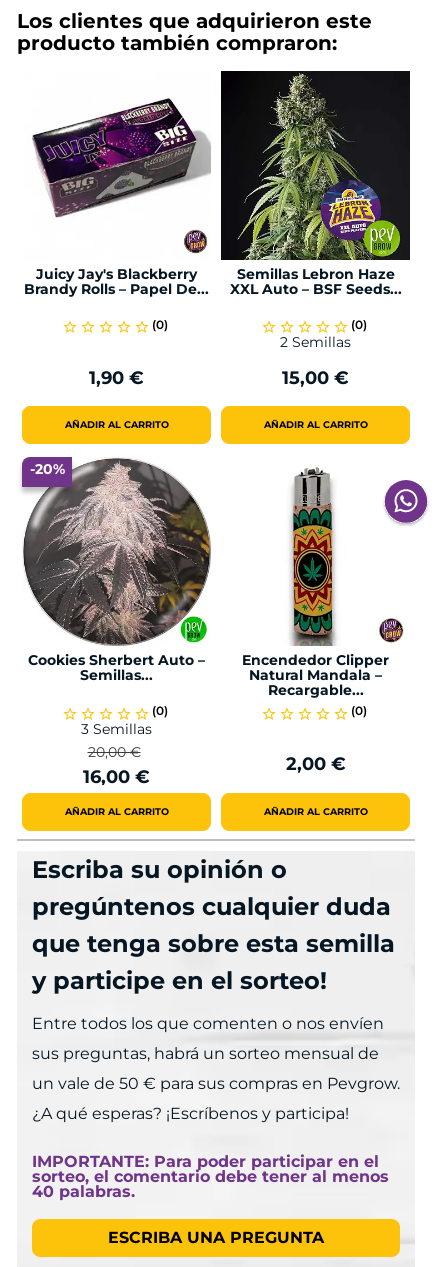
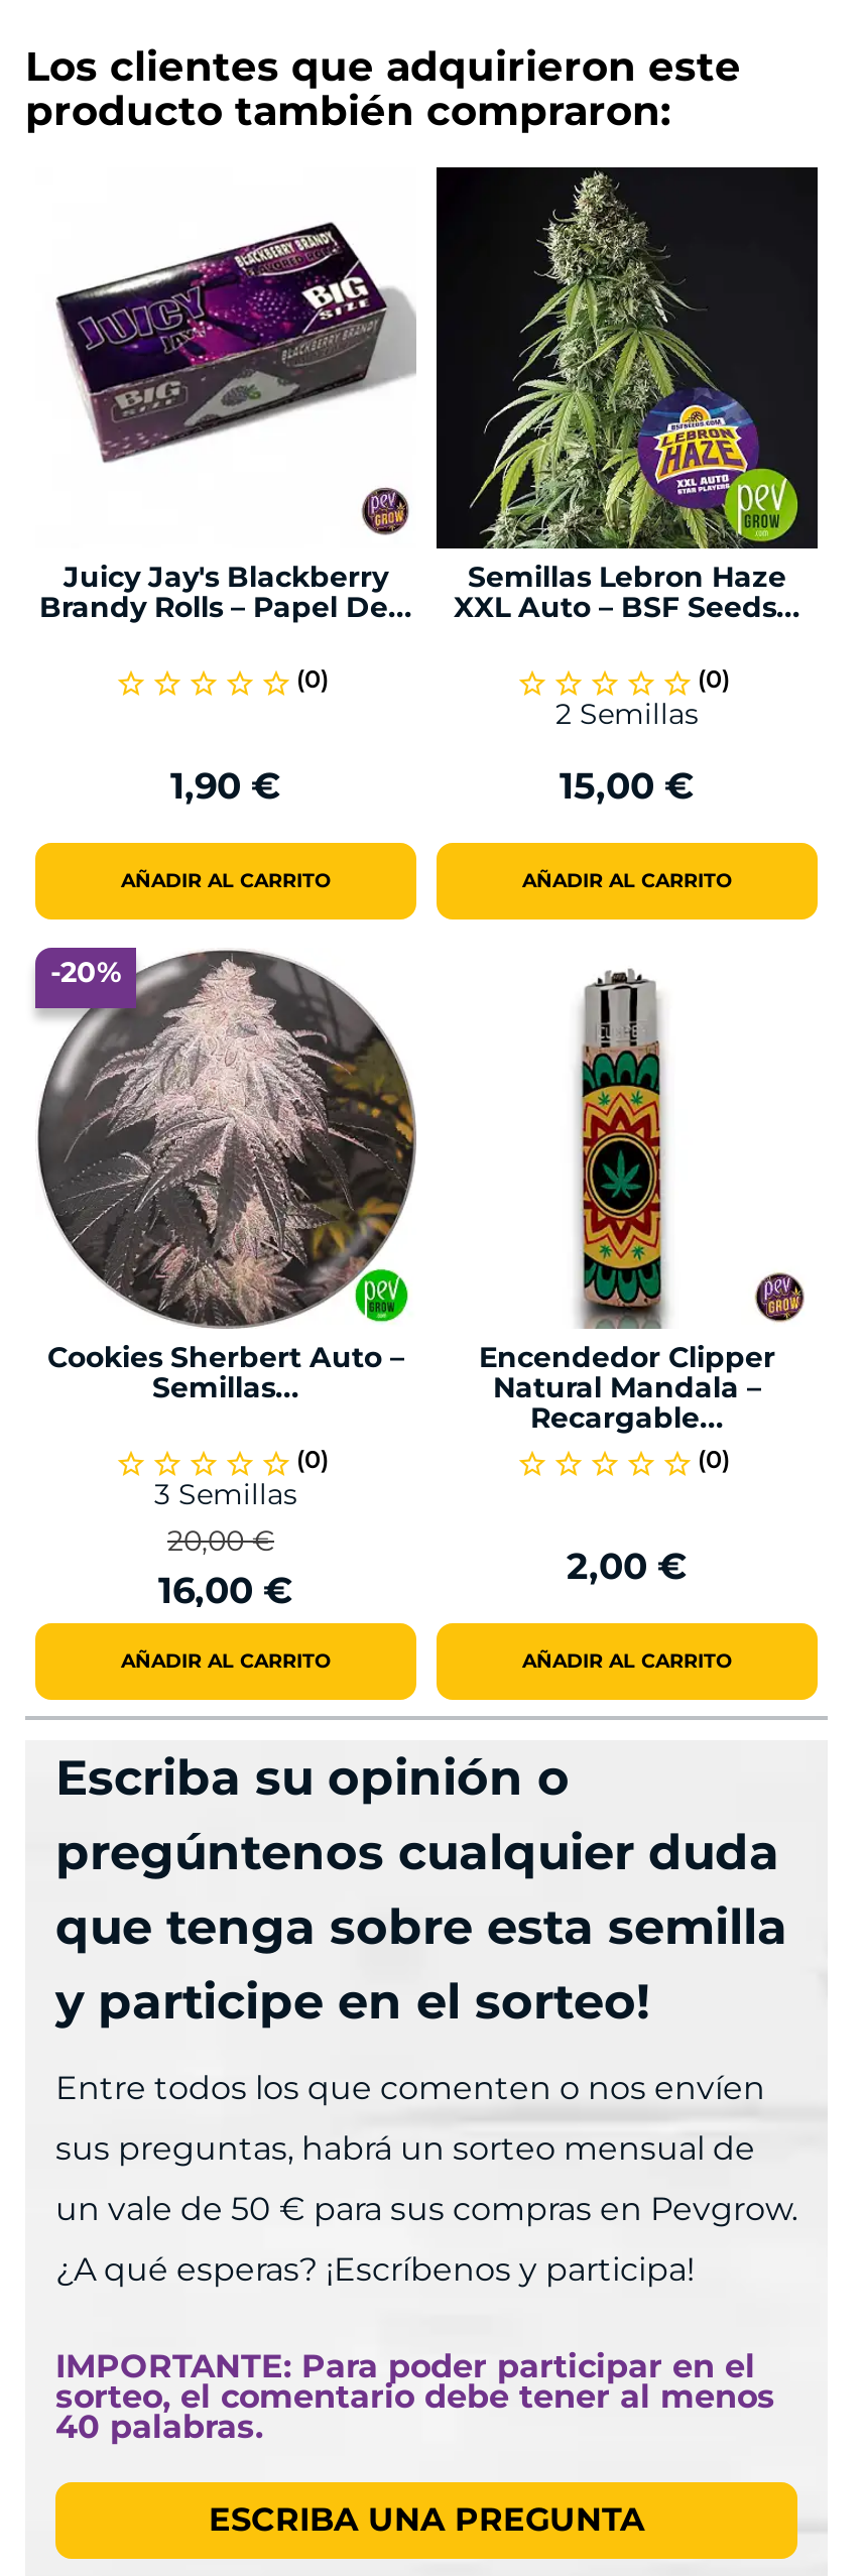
[384,479,428,525] [image] -> none

